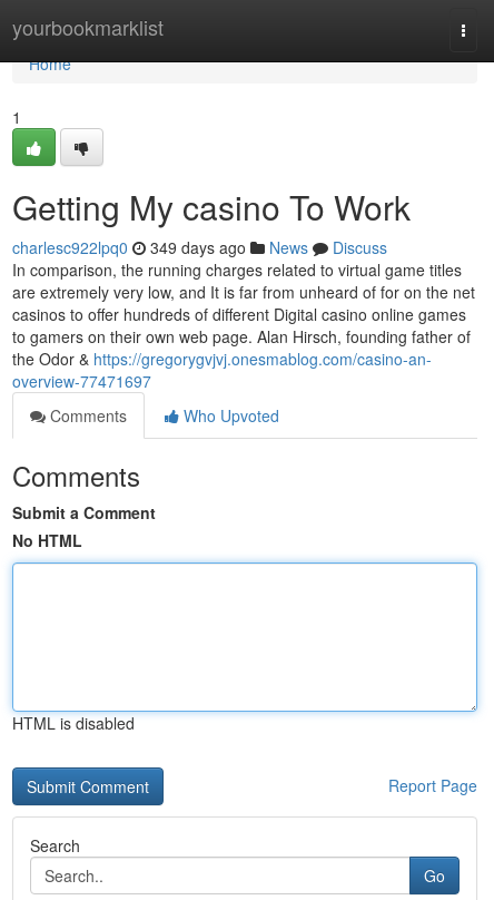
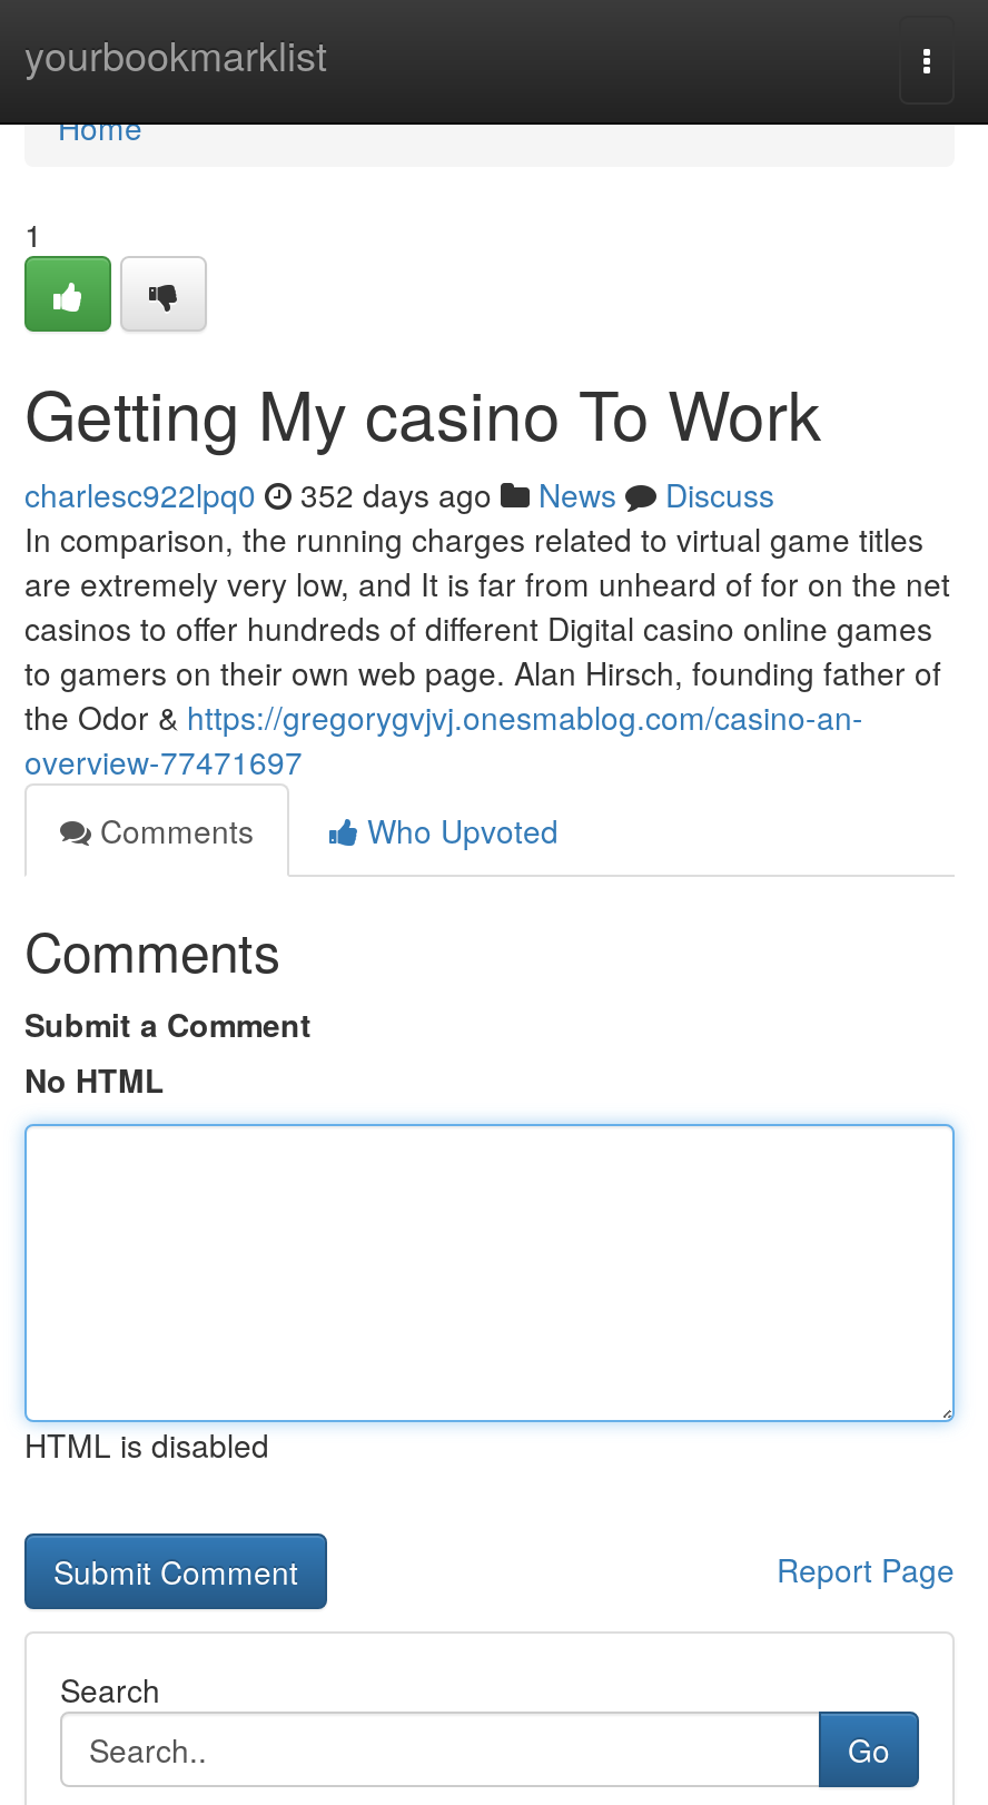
[12,236,387,258] charlesc922lpq0 349 days ago News Discuss -> [24,472,774,516] charlesc922lpq0 352 days ago News Discuss

